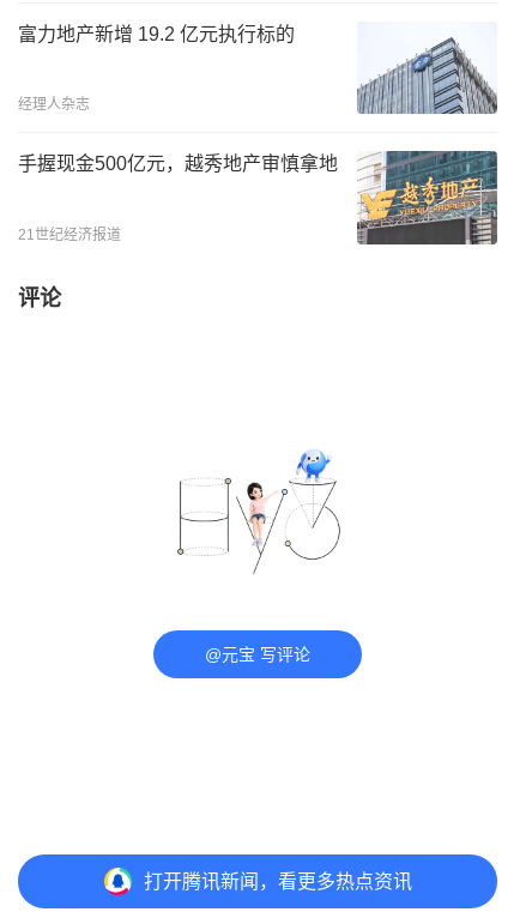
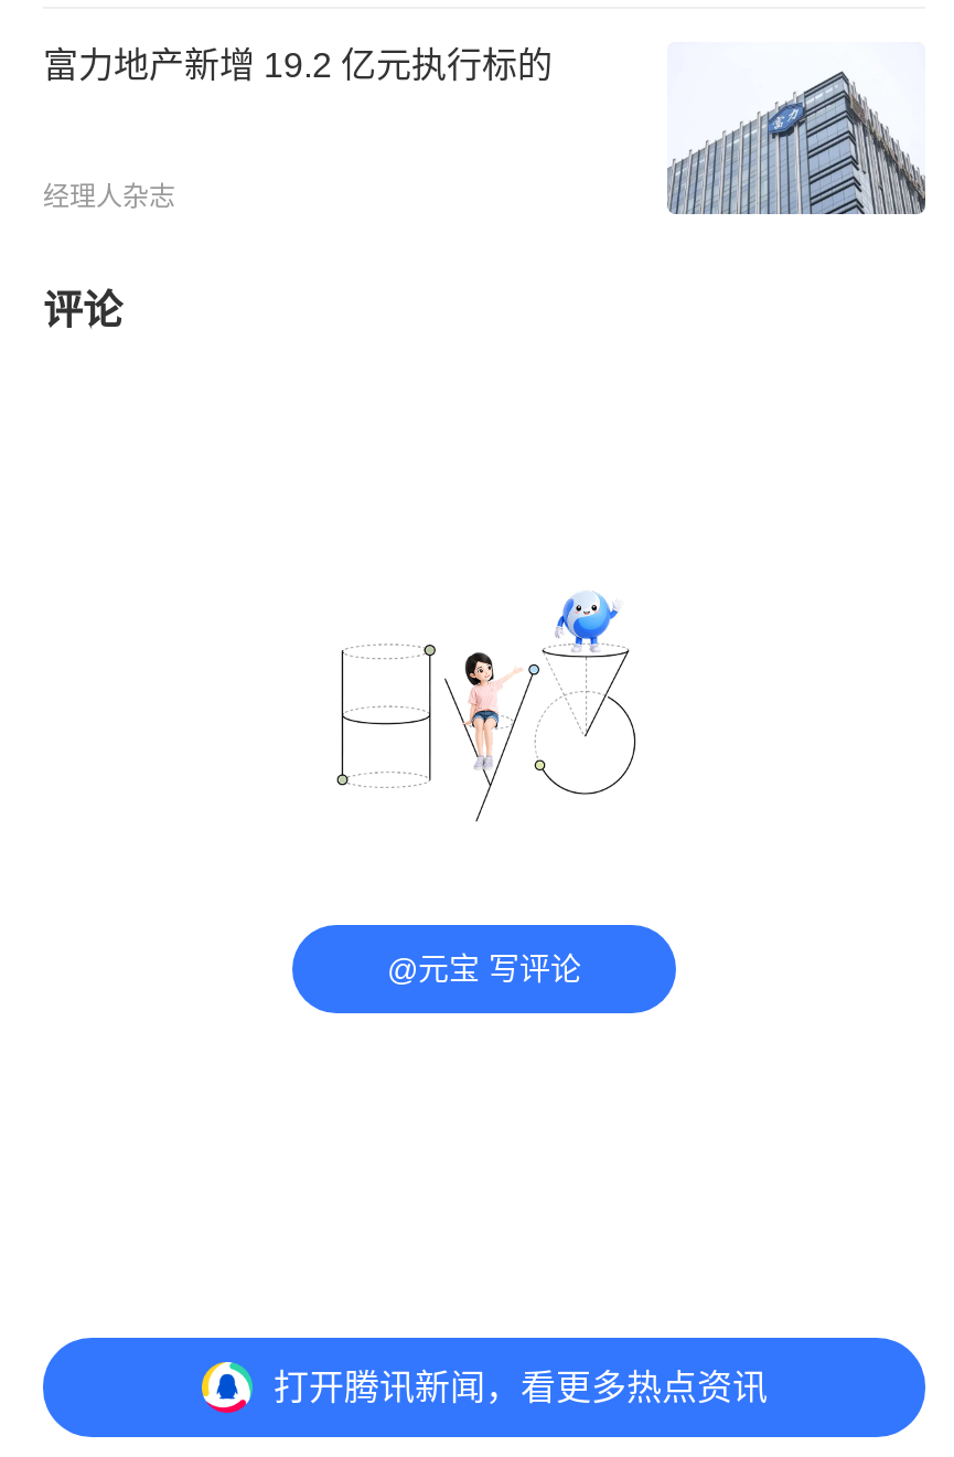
[18,150,498,244] [image] | 手握现金500亿元，越秀地产审慎拿地 -> none
[18,227,121,243] 21世纪经济报道 -> none

